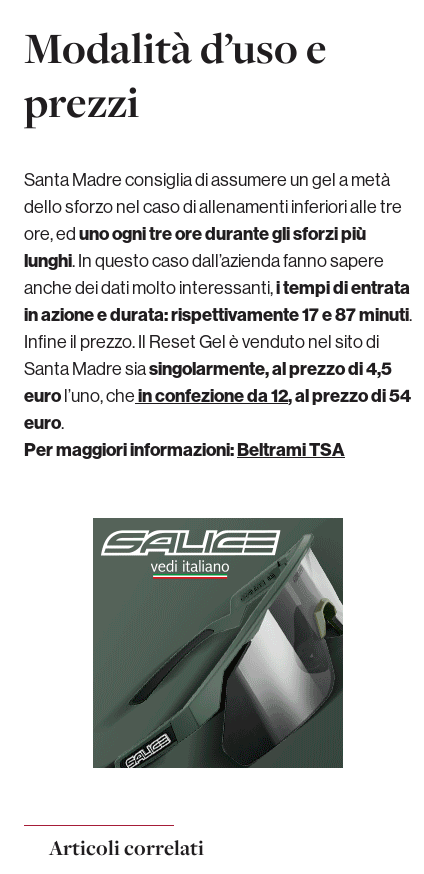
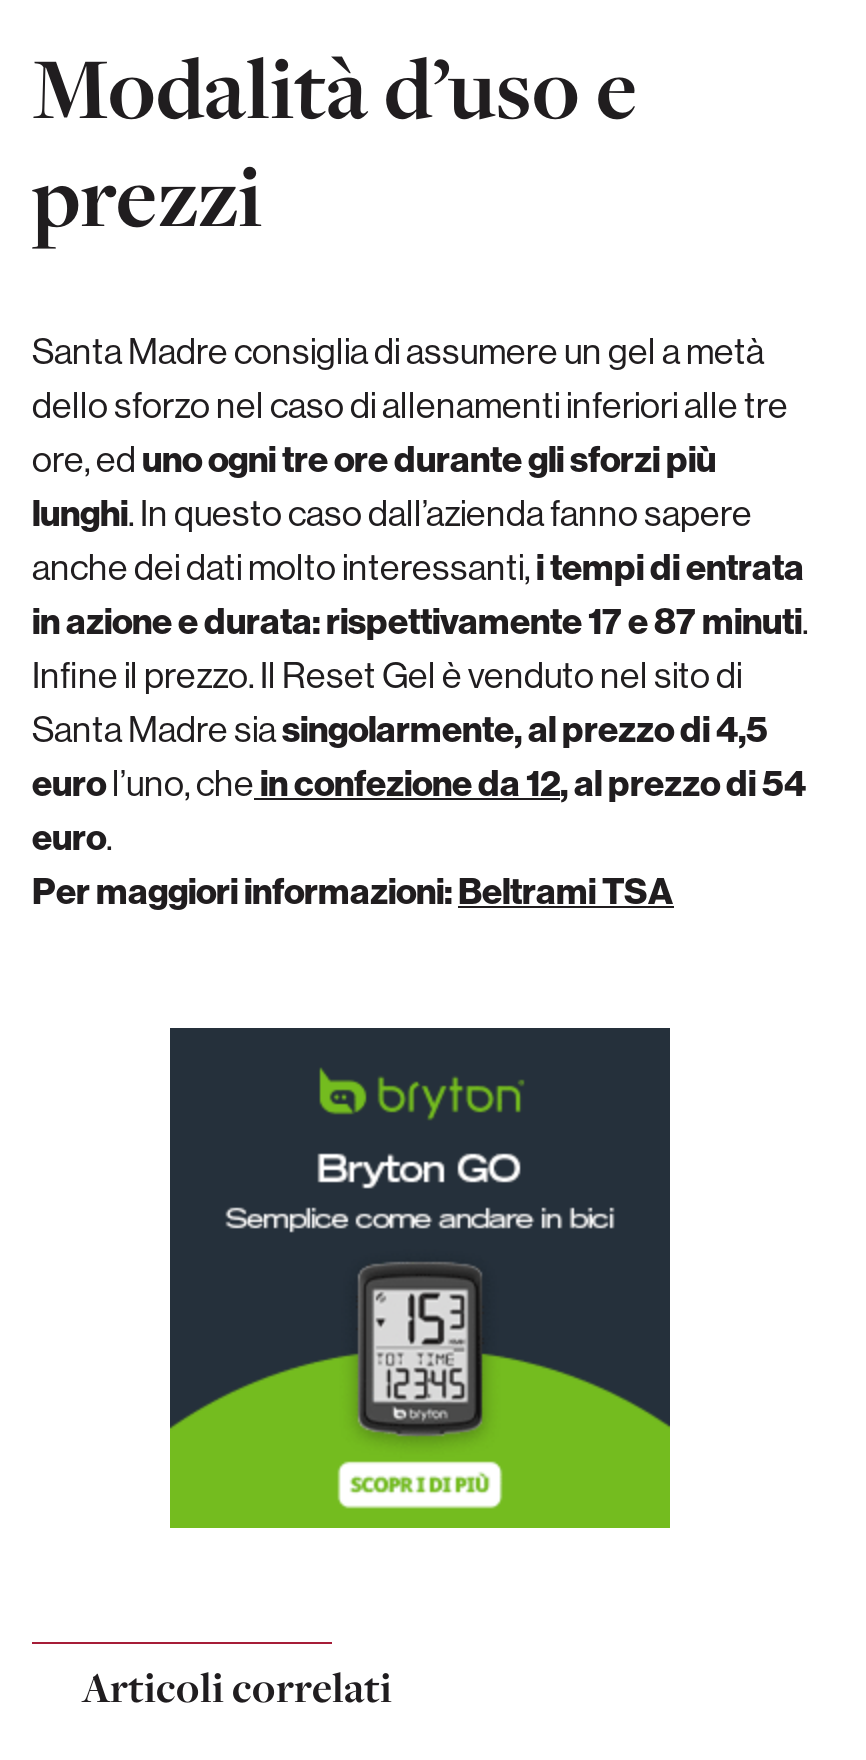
[92,518,344,769] [image] -> [168,1028,672,1530] [image]

